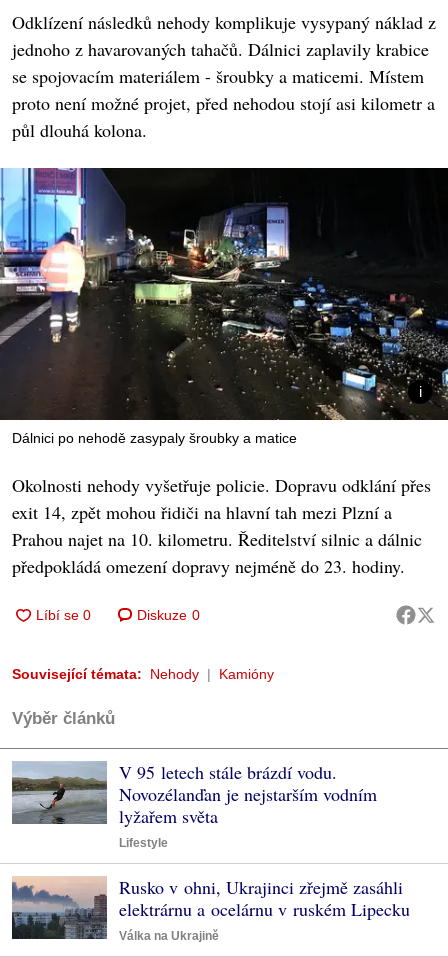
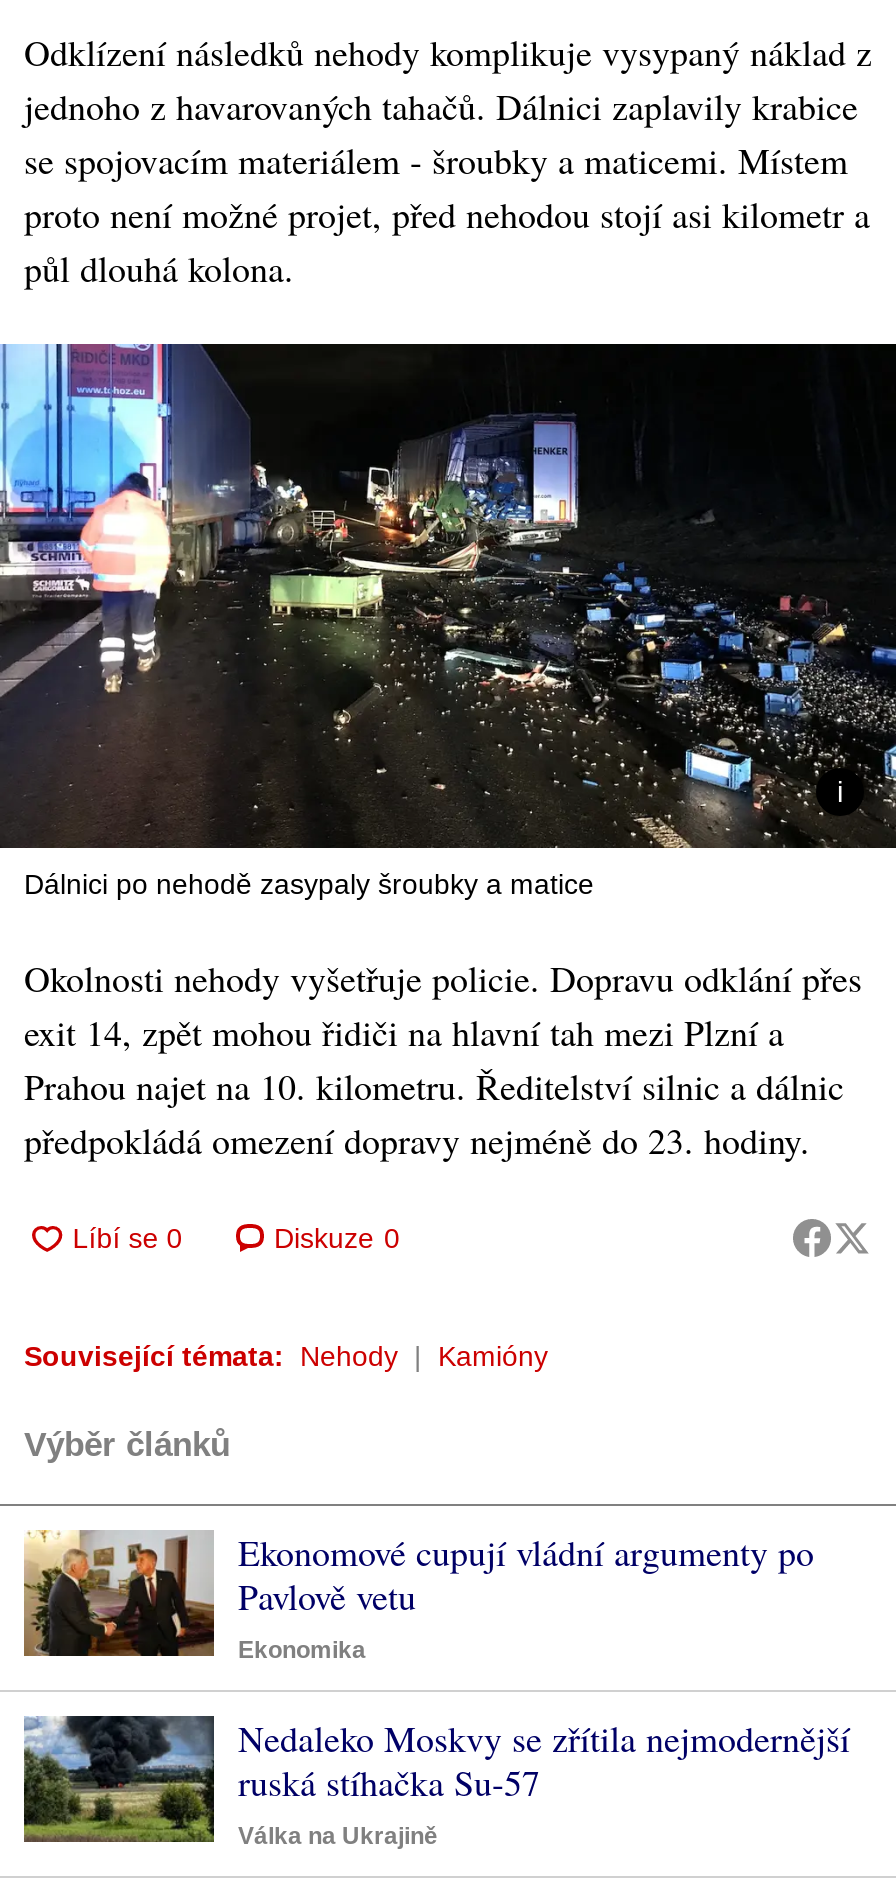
[12,760,377,850] [image] | V 95 letech stále brázdí vodu. | Novozélanďan je nejstarším vodním | lyžařem světa | Lifestyle -> [24,1528,814,1664] [image] | Ekonomové cupují vládní argumenty po | Pavlově vetu | Ekonomika
[11,875,410,939] [image] | Rusko v ohni, Ukrajinci zřejmě zasáhli | elektrárnu a ocelárnu v ruském Lipecku -> [24,1714,850,1842] [image] | Nedaleko Moskvy se zřítila nejmodernější | ruská stíhačka Su-57

